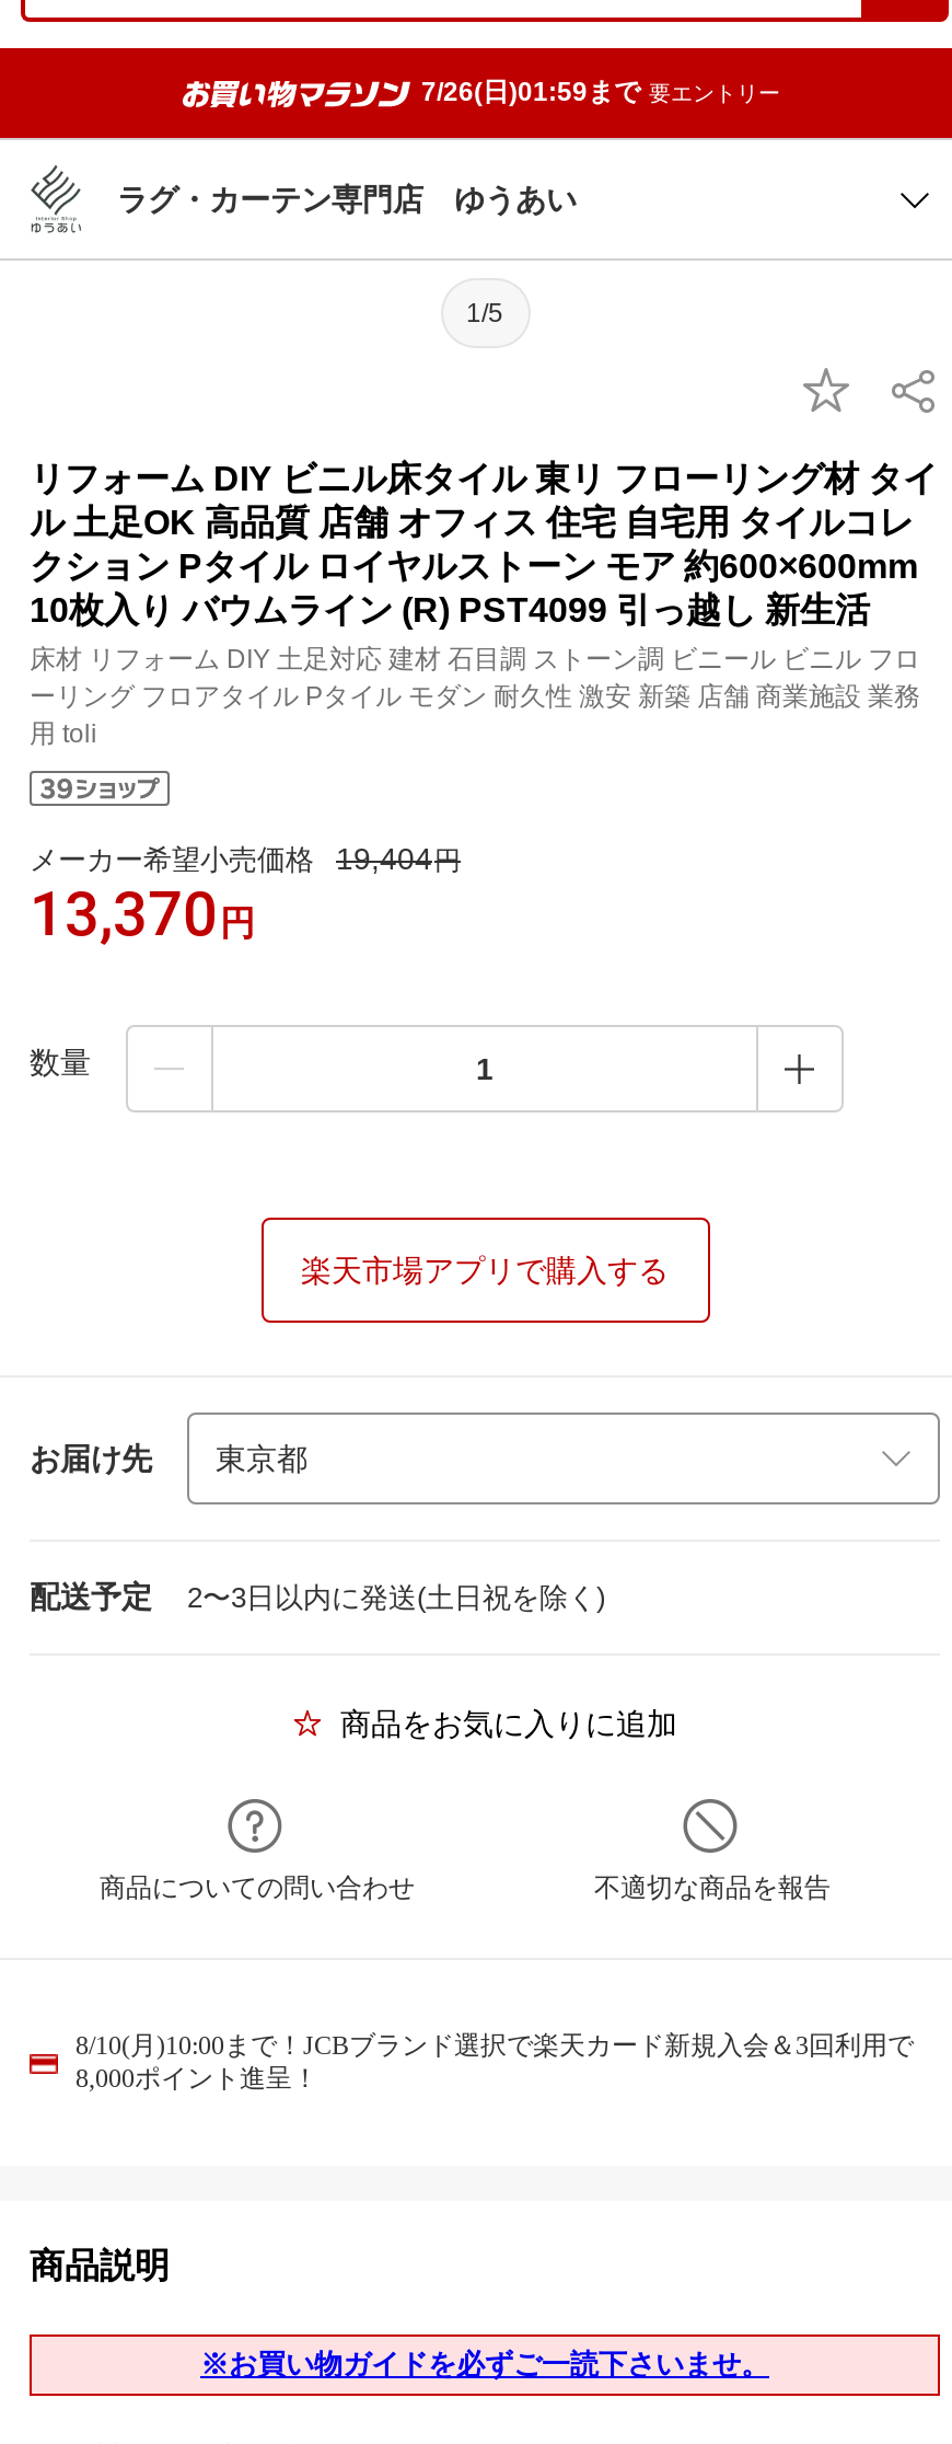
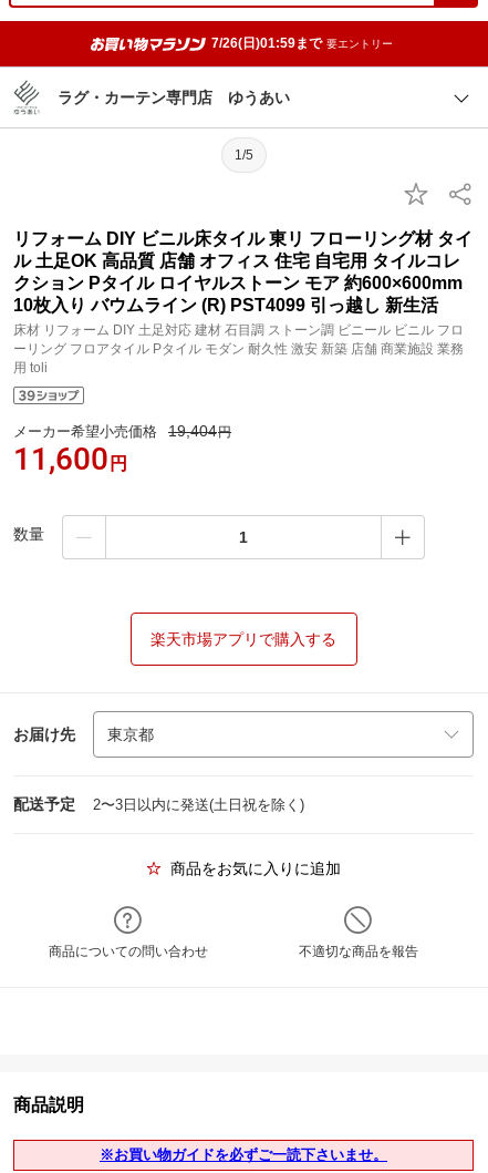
[30,878,255,950] 13,370円 -> [13,441,127,477] 11,600円
[76,2030,914,2094] 8/10(月)10:00まで！JCBブランド選択で楽天カード新規入会＆3回利用で | 8,000ポイント進呈！ -> none

